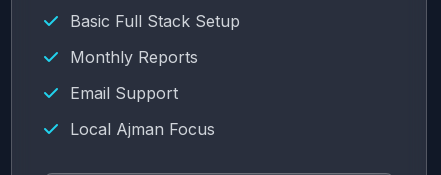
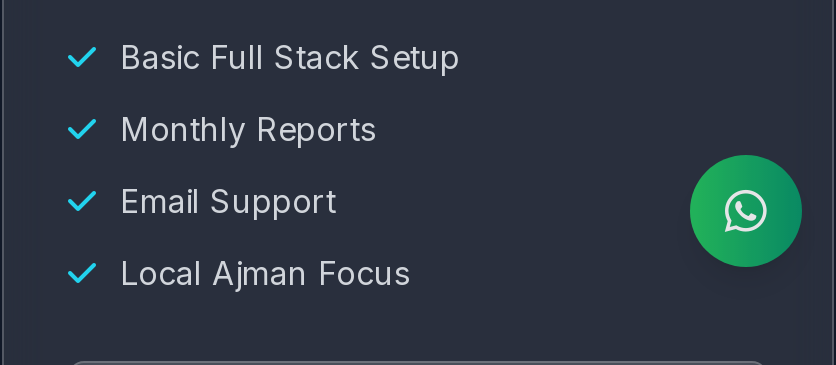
none -> [688,153,804,269] [image]

